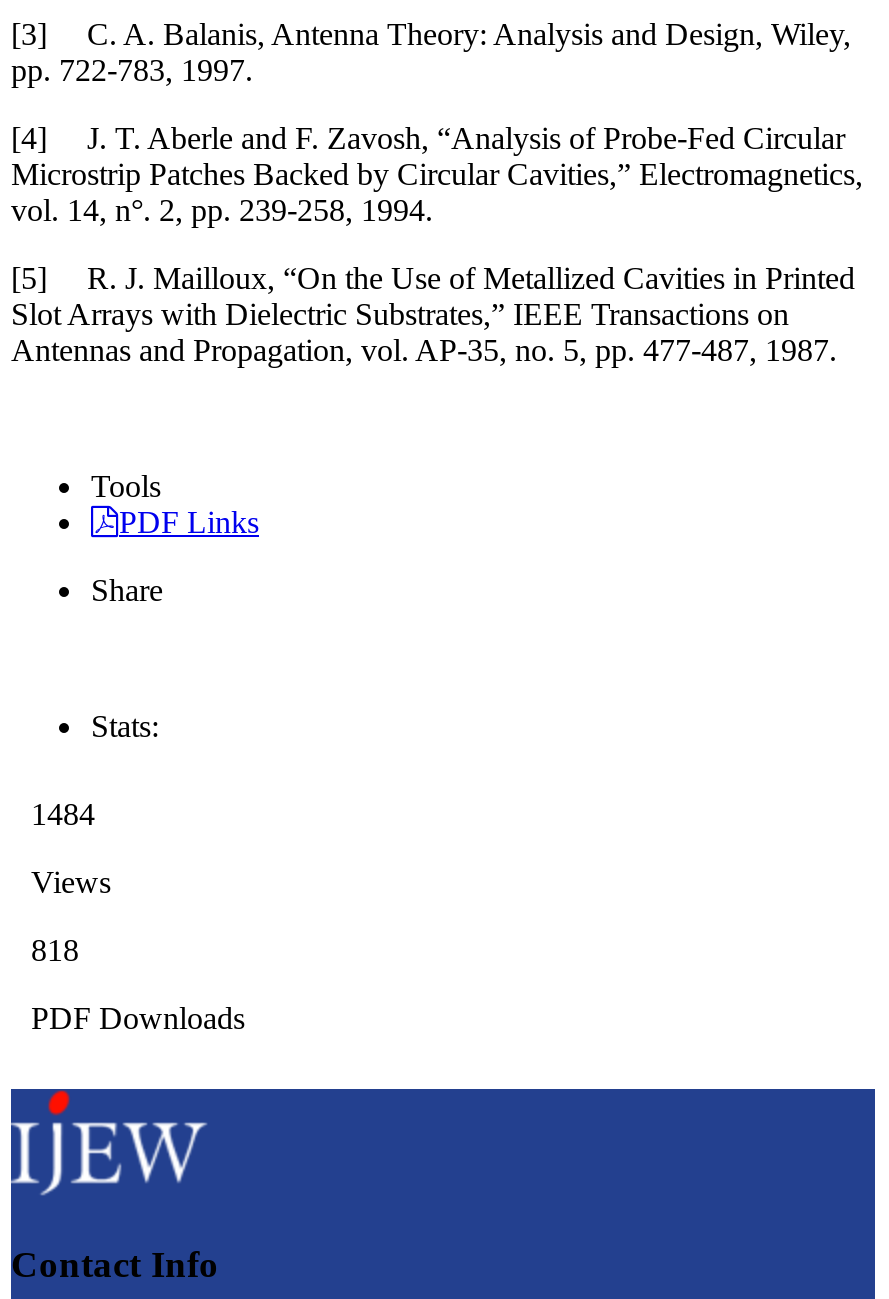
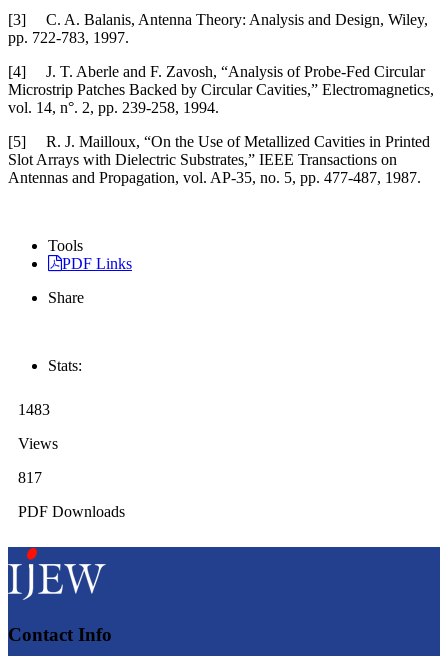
[31,797,95,831] 1484 -> [18,401,50,418] 1483
[31,933,79,967] 818 -> [18,469,42,486] 817

